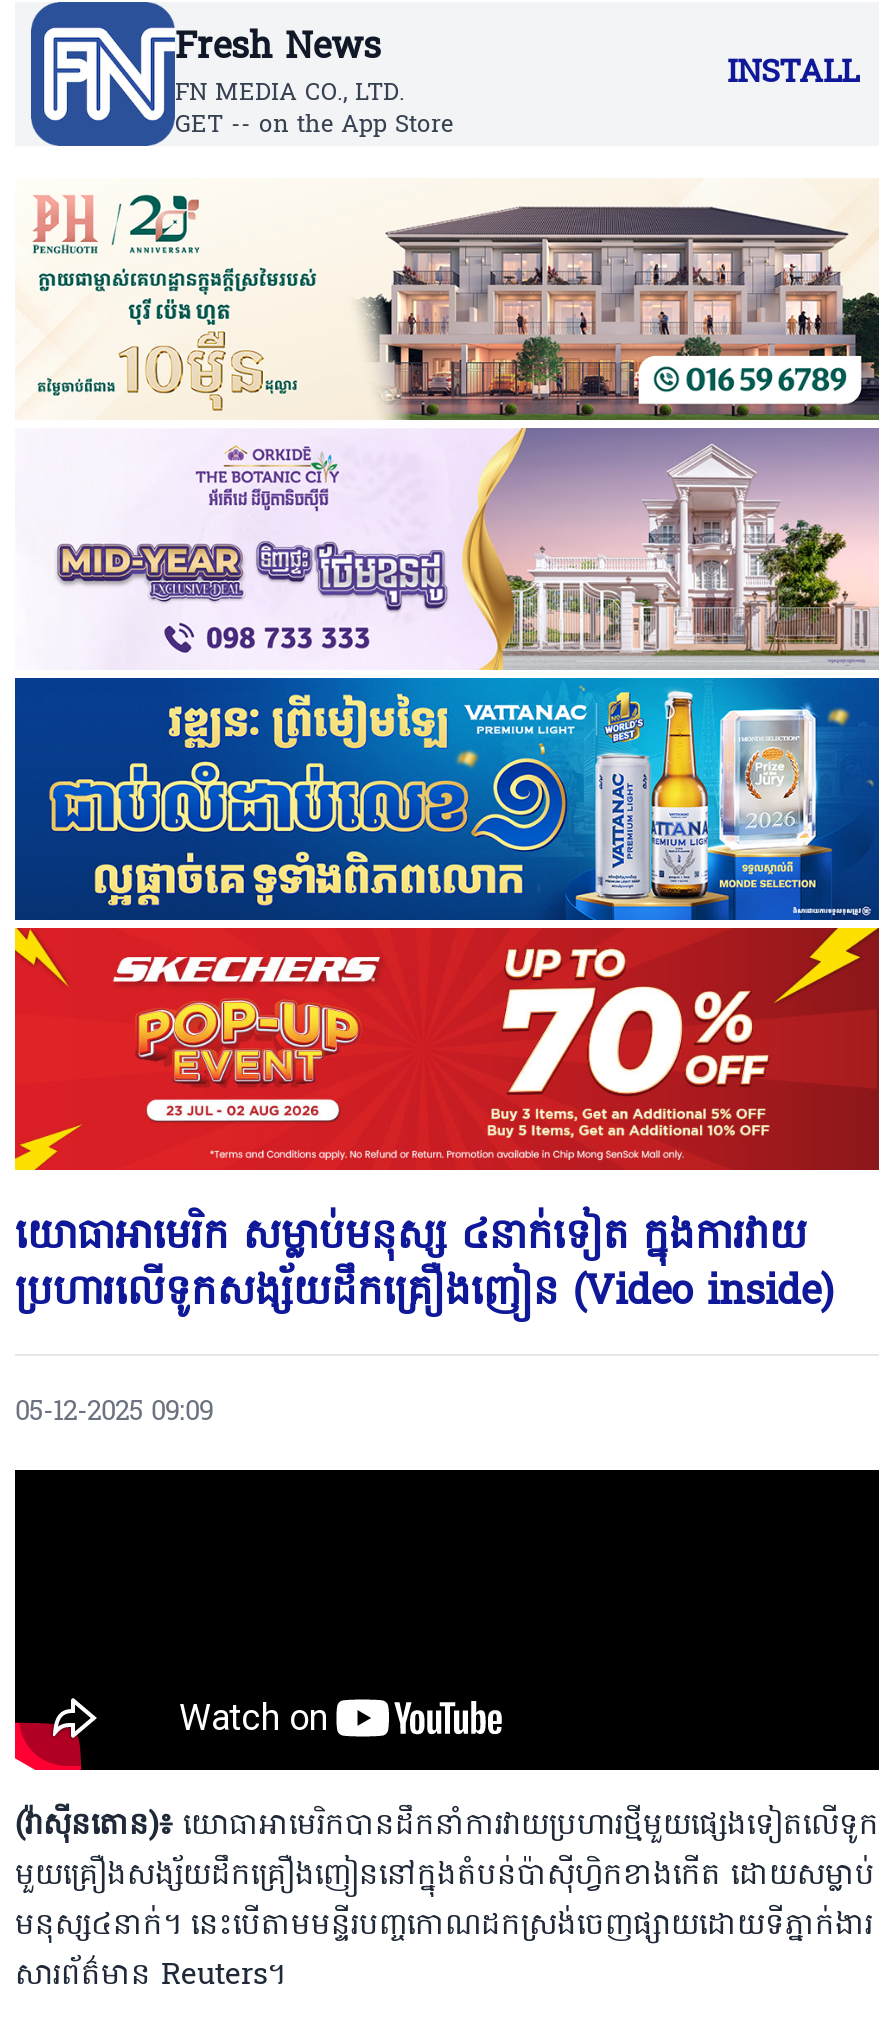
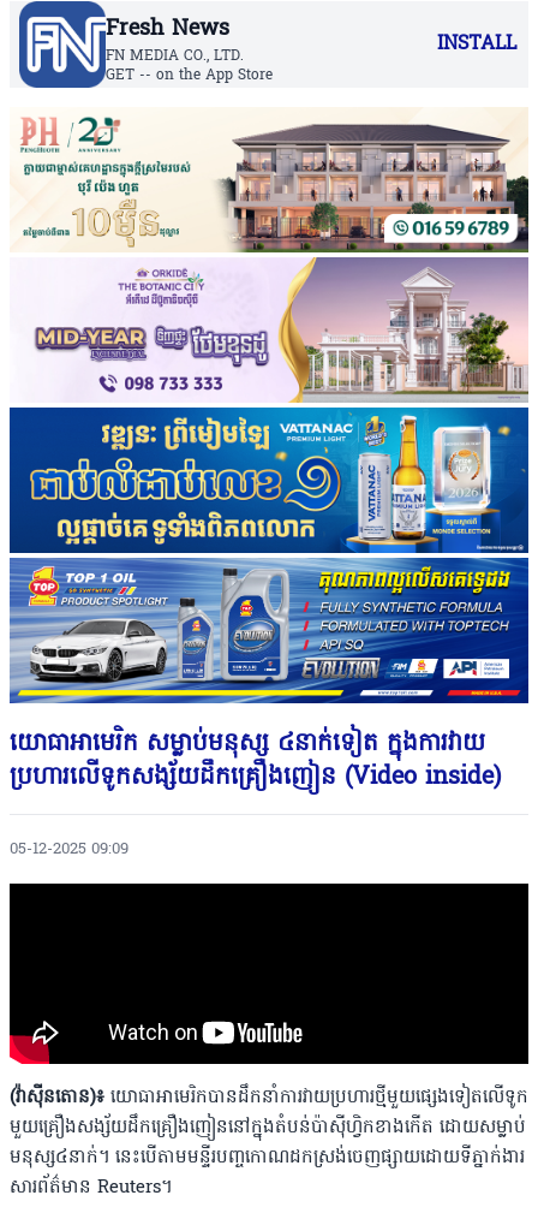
[13,926,881,1172] [image] -> [8,557,530,704] [image]

